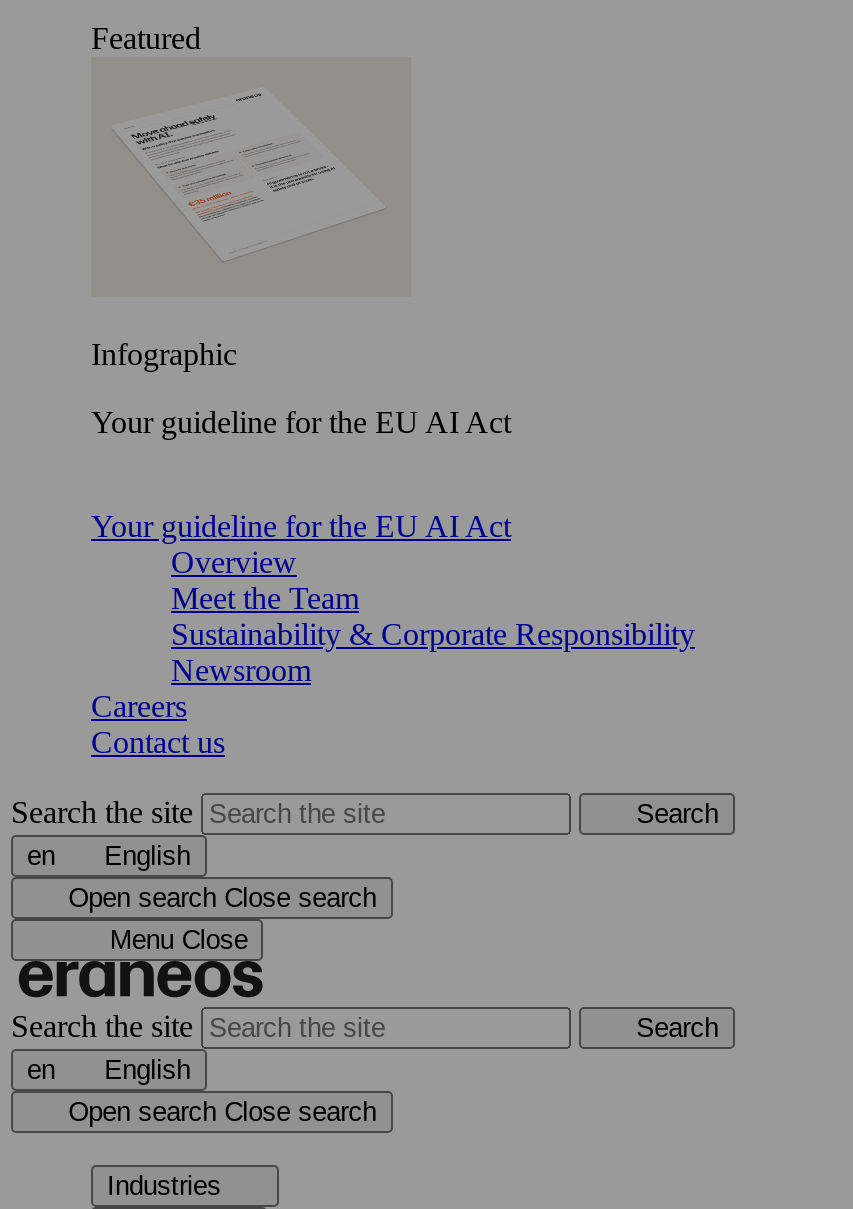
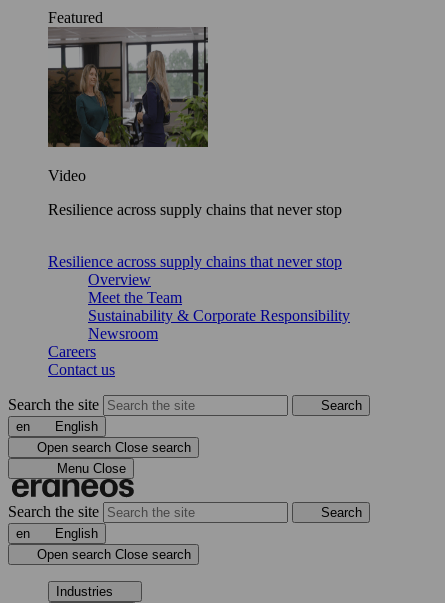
none -> [47,26,209,148] [image]
[91,337,237,371] Infographic -> [48,167,86,184] Video
[91,405,511,439] Your guideline for the EU AI Act -> [48,201,342,218] Resilience across supply chains that never stop
[91,509,511,543] Your guideline for the EU AI Act -> [48,253,342,270] Resilience across supply chains that never stop

